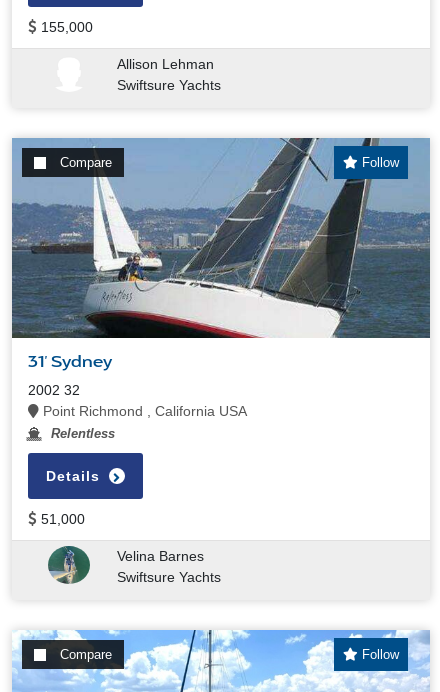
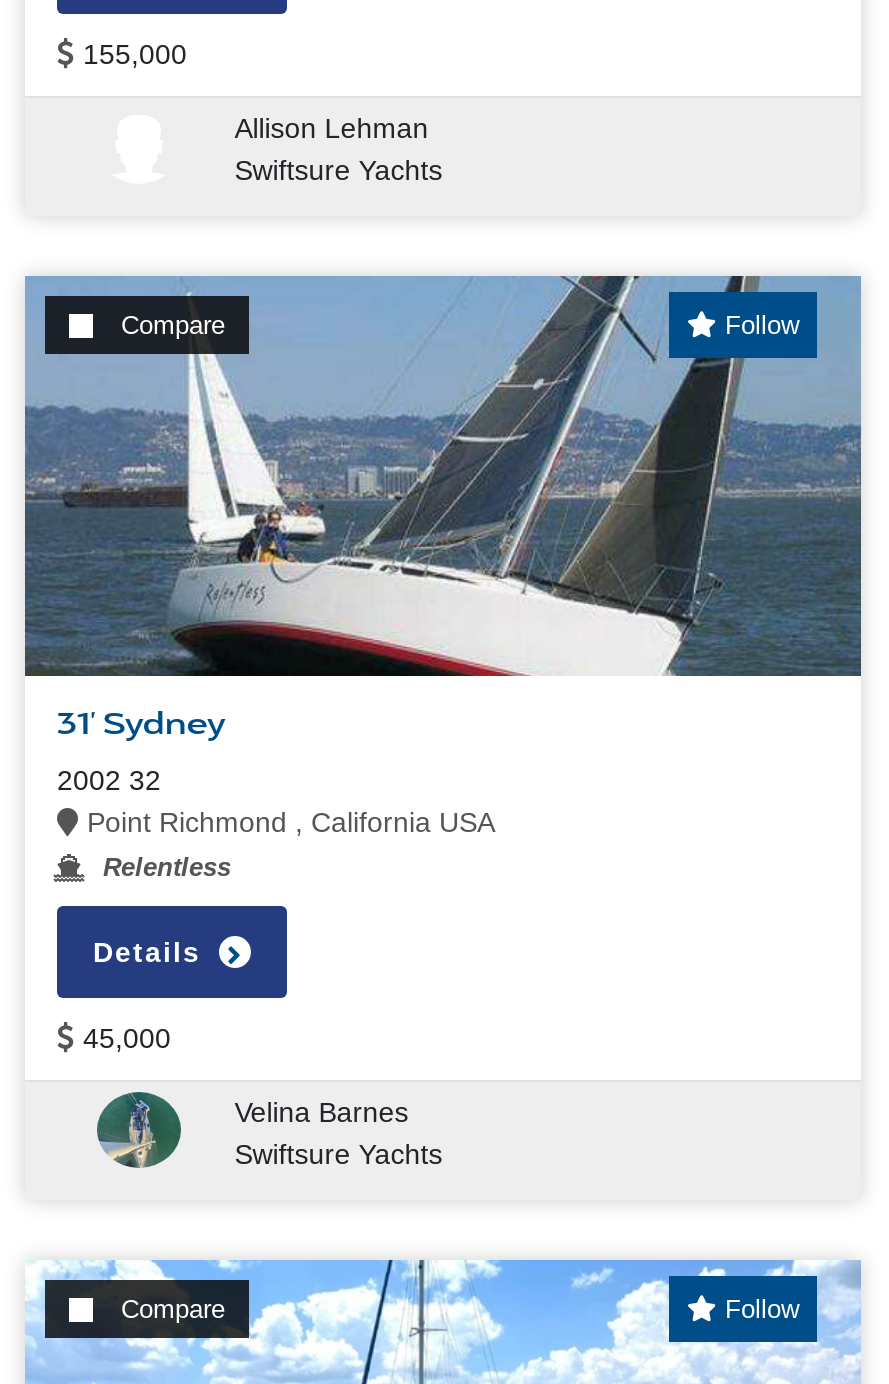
[37,511,85,527] 51,000 -> [75,1022,171,1054] 45,000

